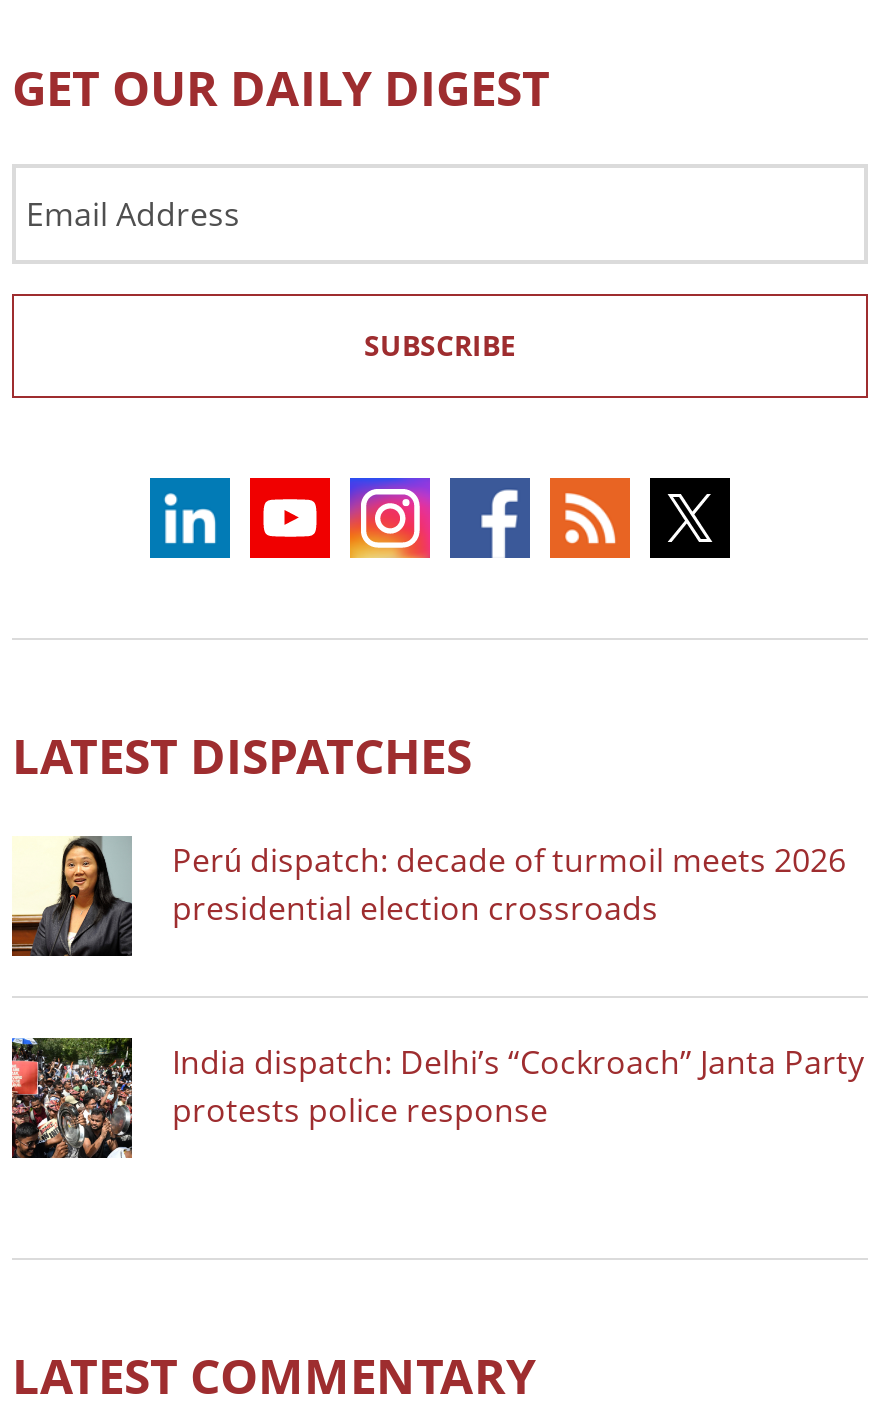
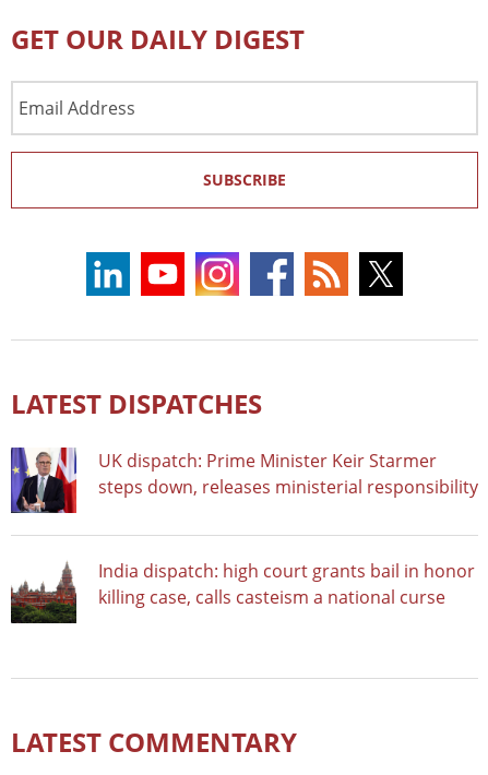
[10,834,846,958] [image] | Perú dispatch: decade of turmoil meets 2026 | presidential election crossroads -> [10,446,478,514] [image] | UK dispatch: Prime Minister Keir Starmer | steps down, releases ministerial responsibility
[10,1036,864,1160] [image] | India dispatch: Delhi’s “Cockroach” Janta Party | protests police response -> [11,558,475,624] [image] | India dispatch: high court grants bail in honor | killing case, calls casteism a national curse

